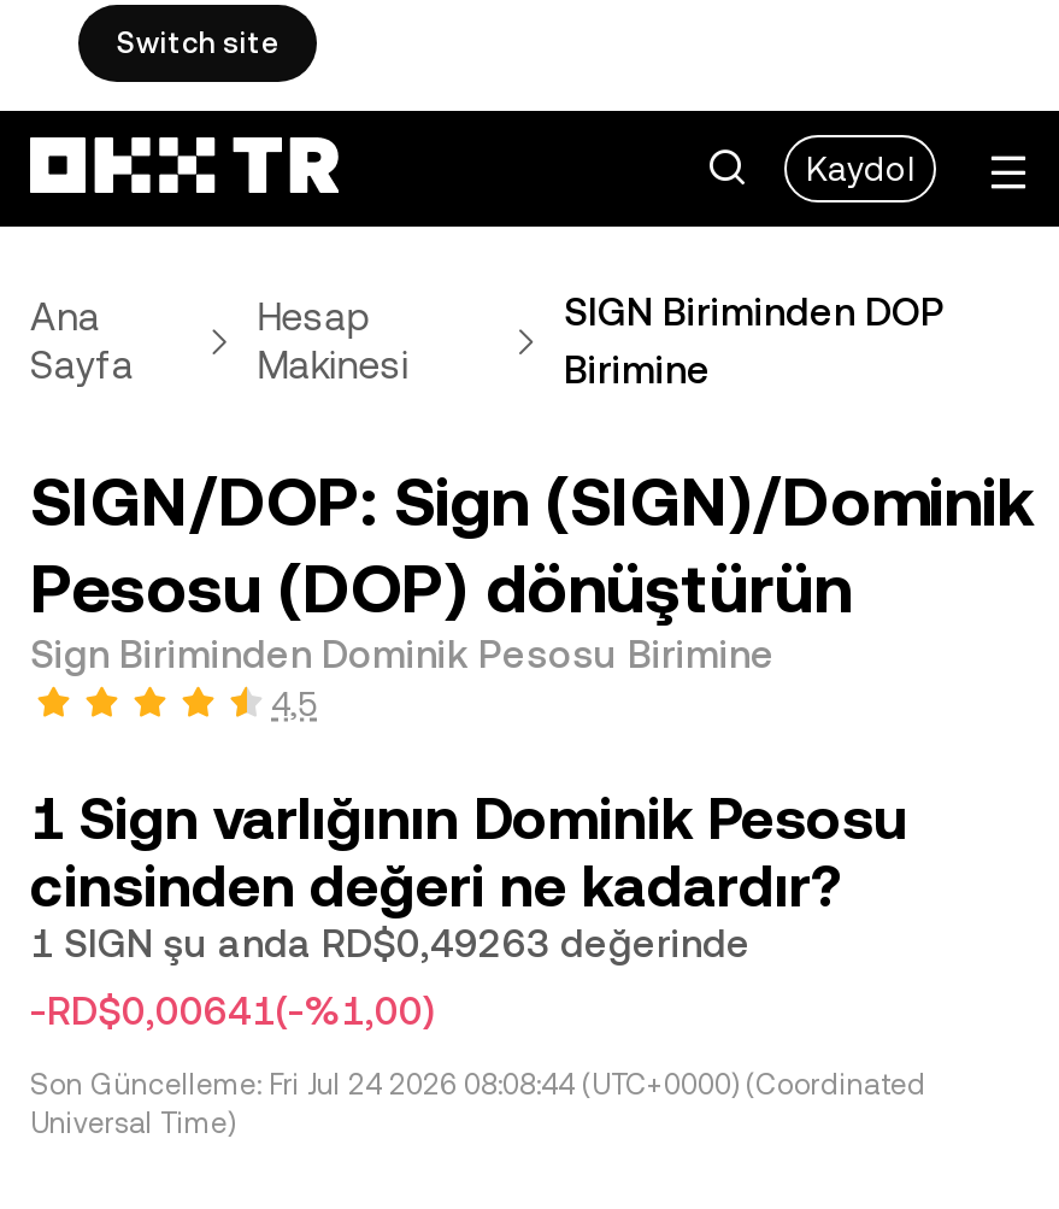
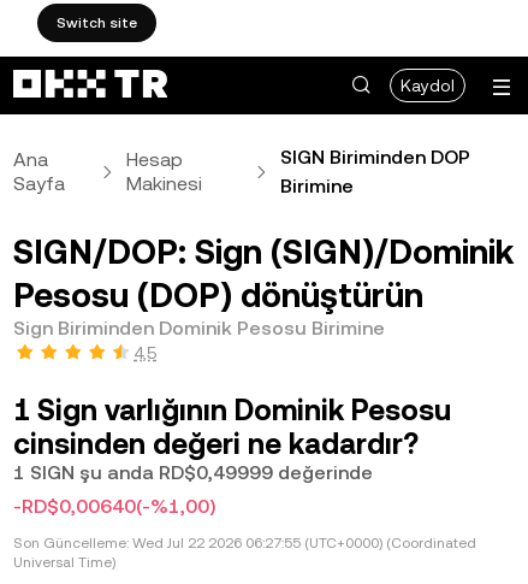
[30,921,751,967] 1 SIGN şu anda RD$0,49263 değerinde -> [13,461,373,484] 1 SIGN şu anda RD$0,49999 değerinde
[30,988,435,1034] -RD$0,00641(-%1,00) -> [13,495,215,518] -RD$0,00640(-%1,00)
[30,1068,926,1102] Son Güncelleme: Fri Jul 24 2026 08:08:44 (UTC+0000) (Coordinated -> [13,535,476,551] Son Güncelleme: Wed Jul 22 2026 06:27:55 (UTC+0000) (Coordinated

